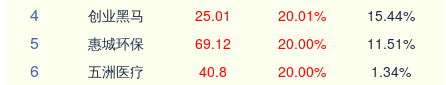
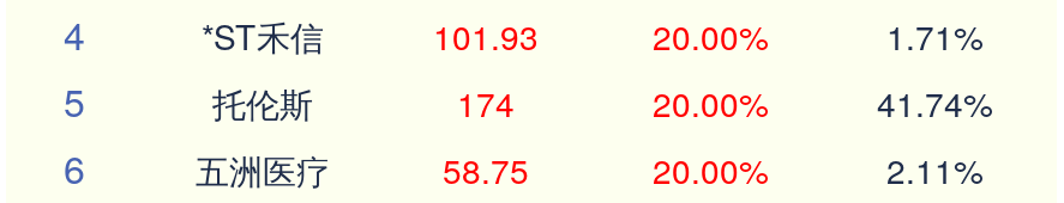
[88,5,414,25] 创业黑马 | 25.01 | 20.01% | 15.44% -> [202,11,982,59] *ST禾信 | 101.93 | 20.00% | 1.71%
[88,33,230,53] 惠城环保 | 69.12 -> [212,78,515,126] 托伦斯 | 174
[366,33,414,53] 11.51% -> [877,78,992,126] 41.74%
[198,61,226,81] 40.8 -> [443,145,529,193] 58.75
[370,61,410,81] 1.34% -> [886,145,982,193] 2.11%

